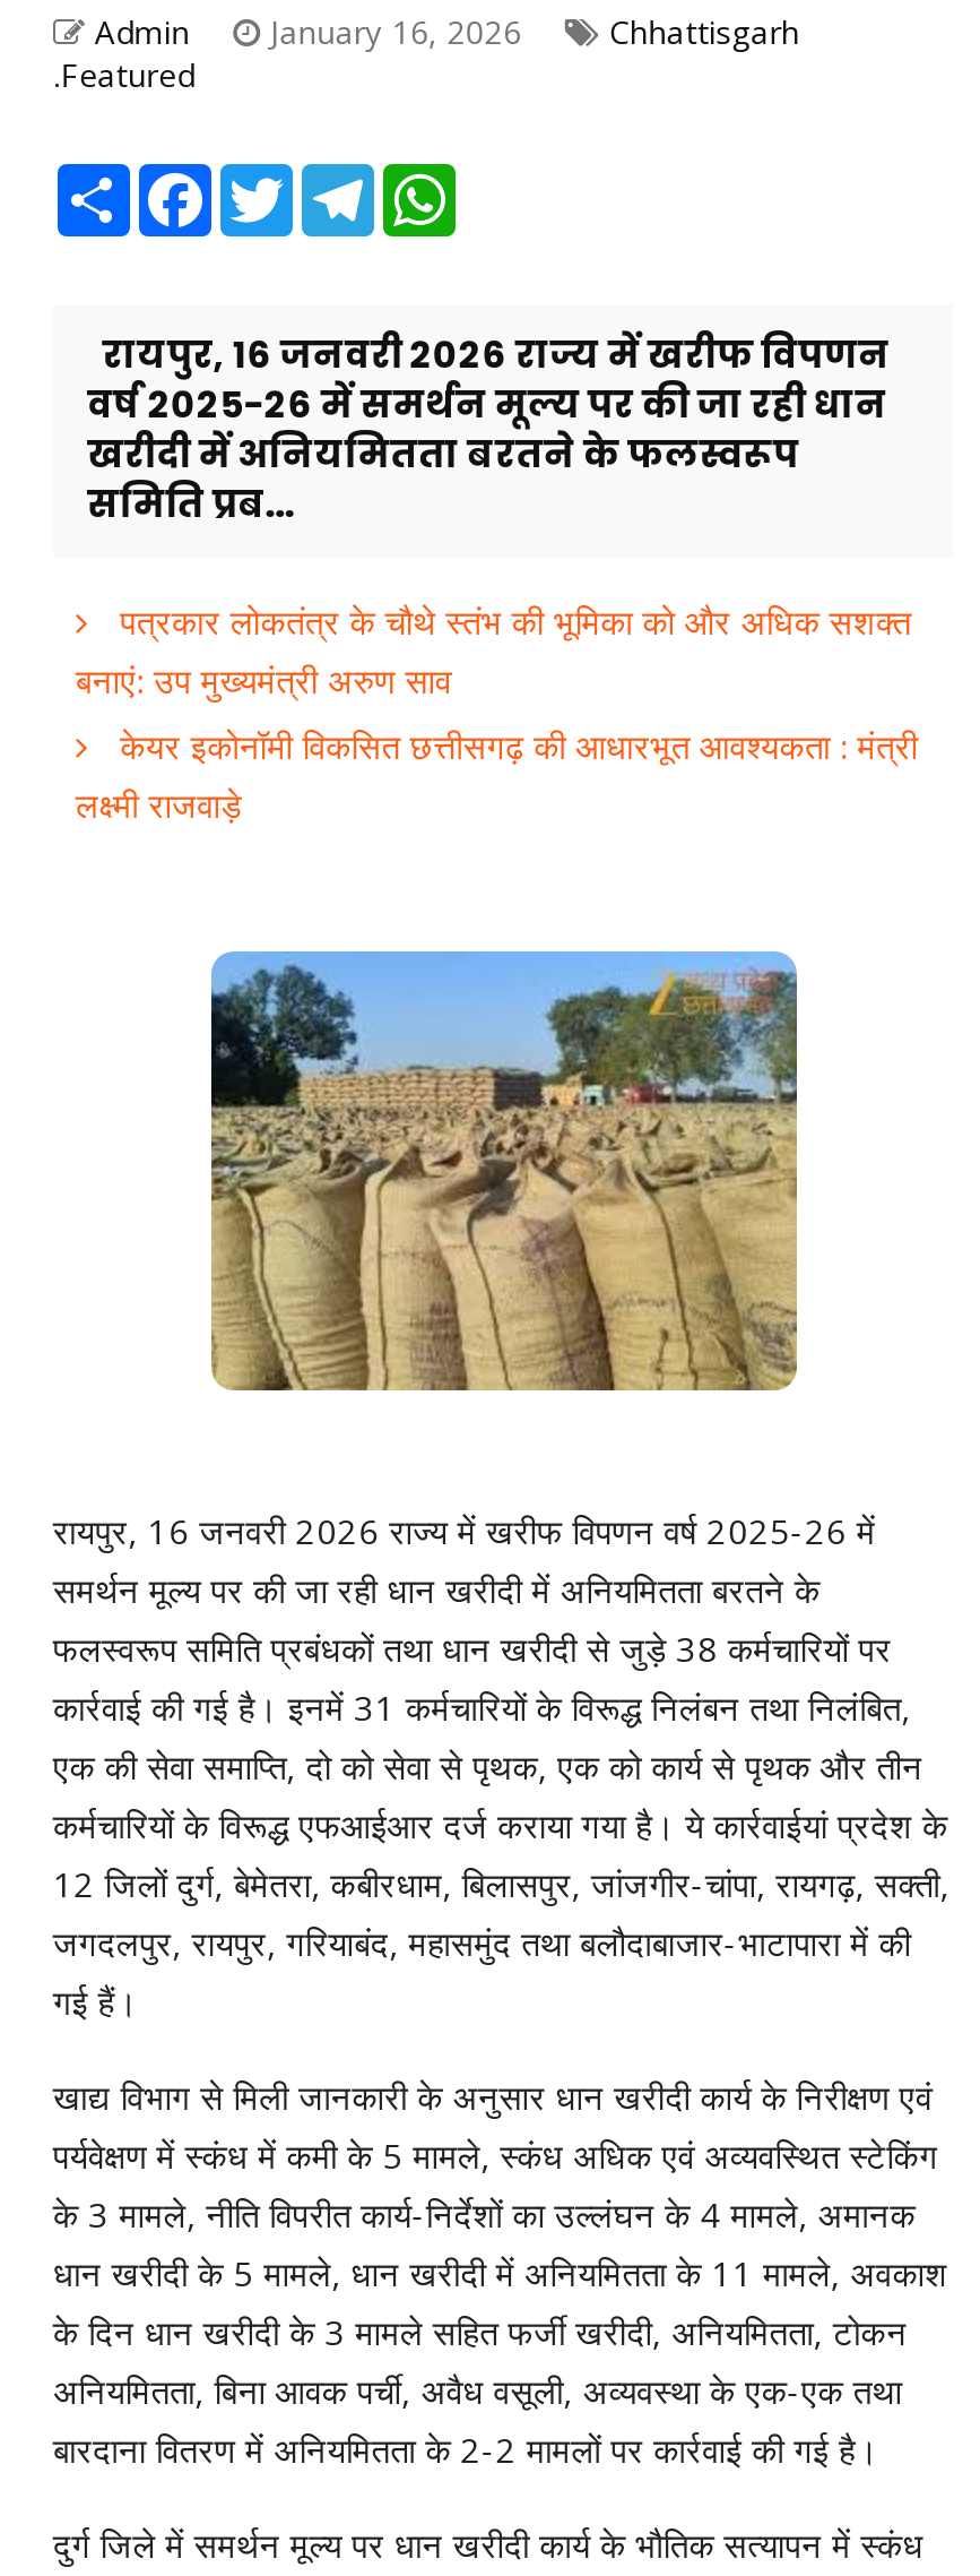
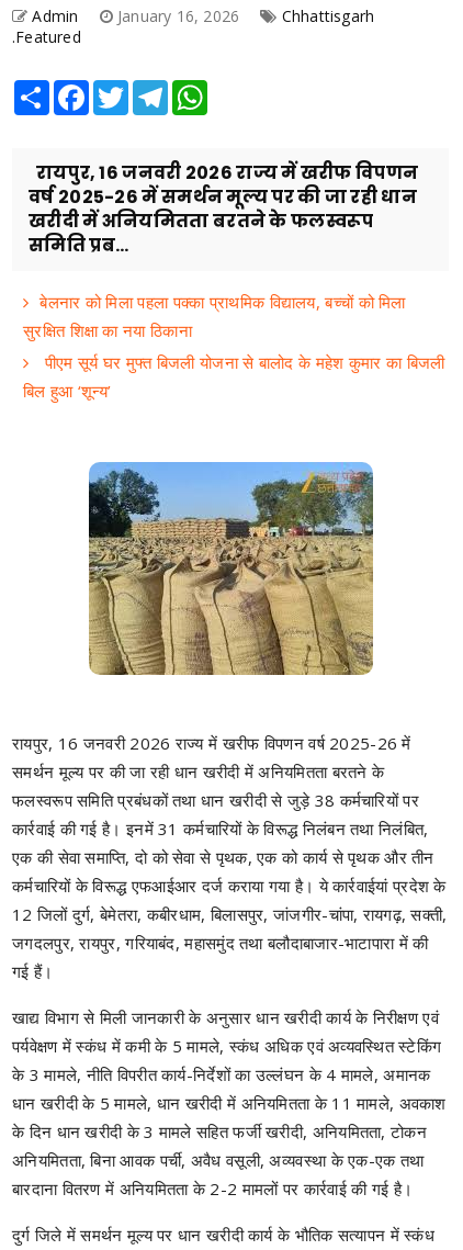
[76,598,918,827] पत्रकार लोकतंत्र के चौथे स्तंभ की भूमिका को और अधिक सशक्त | बनाएं: उप मुख्यमंत्री अरुण साव | केयर इकोनॉमी विकसित छत्तीसगढ़ की आधारभूत आवश्यकता : मंत्री | लक्ष्मी राजवाड़े -> [23,291,445,401] बेलनार को मिला पहला पक्का प्राथमिक विद्यालय, बच्चों को मिला | सुरक्षित शिक्षा का नया ठिकाना | पीएम सूर्य घर मुफ्त बिजली योजना से बालोद के महेश कुमार का बिजली | बिल हुआ ‘शून्य’

